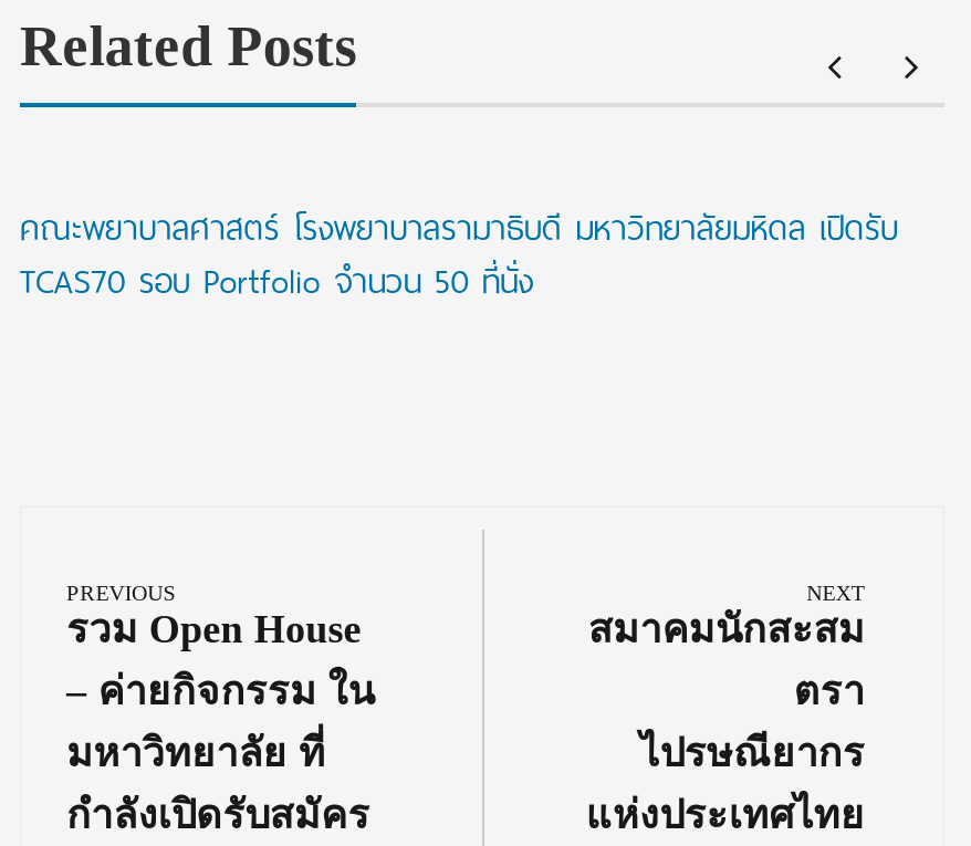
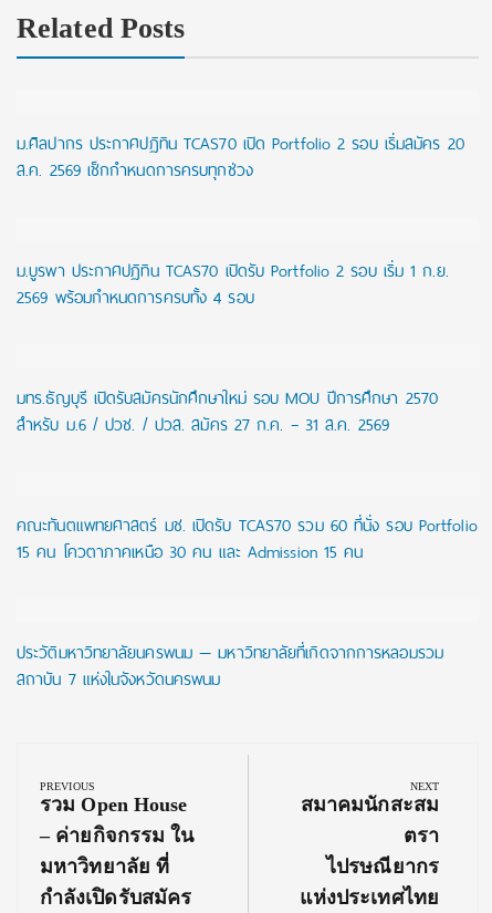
[20,200,898,310] คณะพยาบาลศาสตร์ โรงพยาบาลรามาธิบดี มหาวิทยาลัยมหิดล เปิดรับ | TCAS70 รอบ Portfolio จำนวน 50 ที่นั่ง -> [17,129,477,694] ม.ศิลปากร ประกาศปฏิทิน TCAS70 เปิด Portfolio 2 รอบ เริ่มสมัคร 20 | ส.ค. 2569 เช็กกำหนดการครบทุกช่วง | ม.บูรพา ประกาศปฏิทิน TCAS70 เปิดรับ Portfolio 2 รอบ เริ่ม 1 ก.ย. | 2569 พร้อมกำหนดการครบทั้ง 4 รอบ | มทร.ธัญบุรี เปิดรับสมัครนักศึกษาใหม่ รอบ MOU ปีการศึกษา 2570 | สำหรับ ม.6 / ปวช. / ปวส. สมัคร 27 ก.ค. – 31 ส.ค. 2569 | คณะทันตแพทยศาสตร์ มช. เปิดรับ TCAS70 รวม 60 ที่นั่ง รอบ Portfolio | 15 คน โควตาภาคเหนือ 30 คน และ Admission 15 คน | ประวัติมหาวิทยาลัยนครพนม — มหาวิทยาลัยที่เกิดจากการหลอมรวม | สถาบัน 7 แห่งในจังหวัดนครพนม

